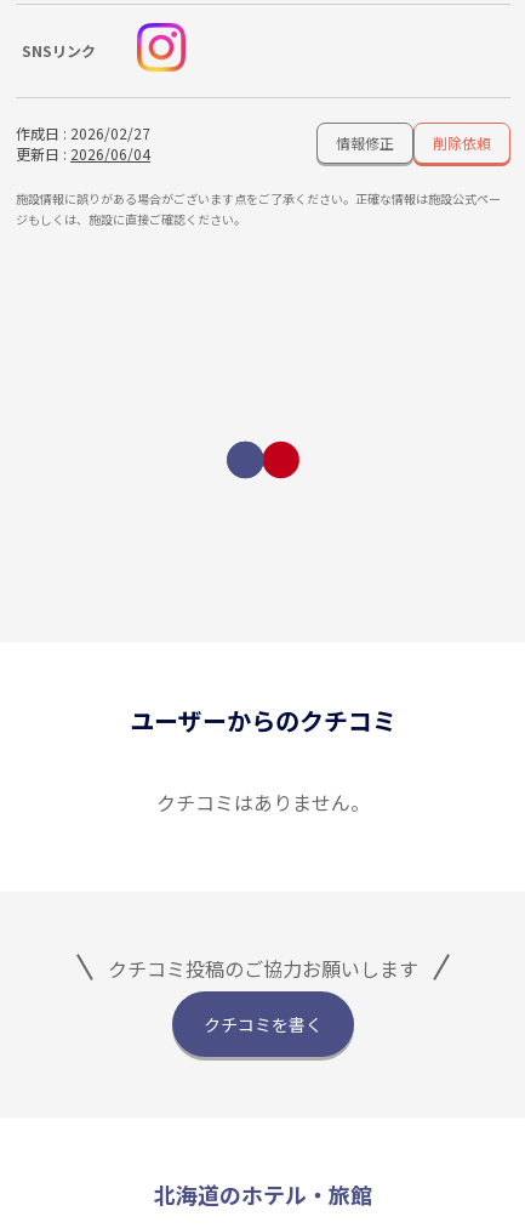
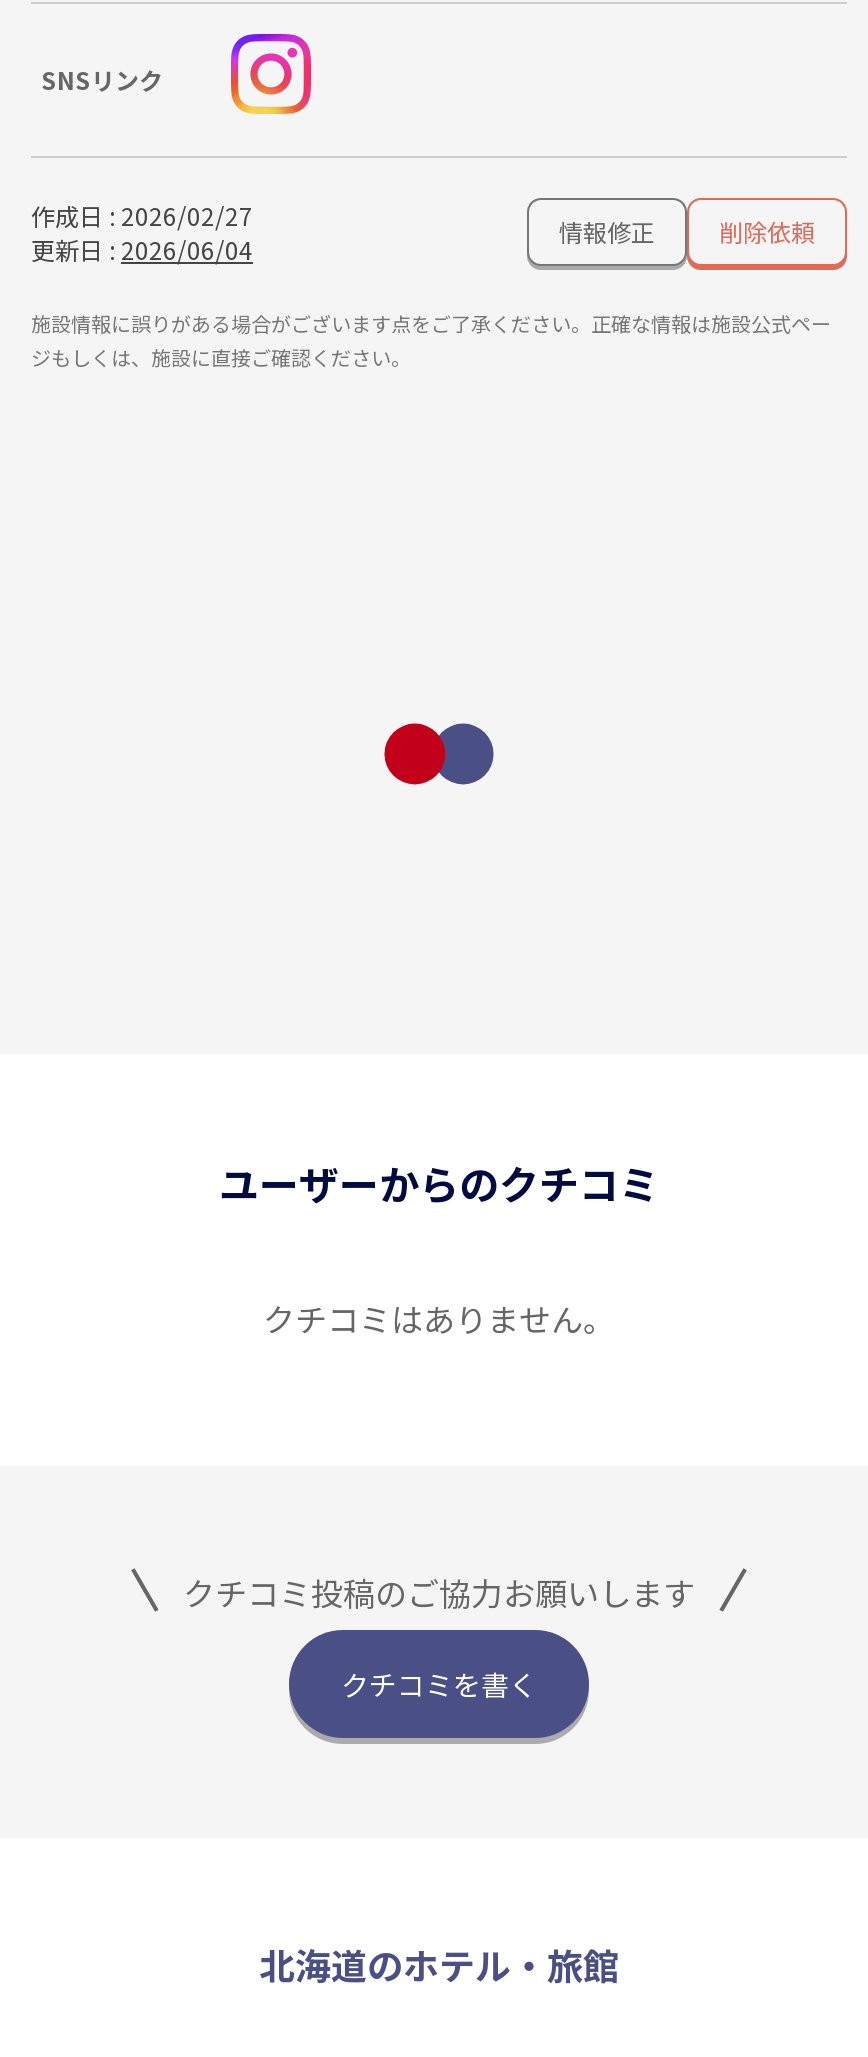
[226,440,301,479] [image] -> [379,722,499,786] [image]

